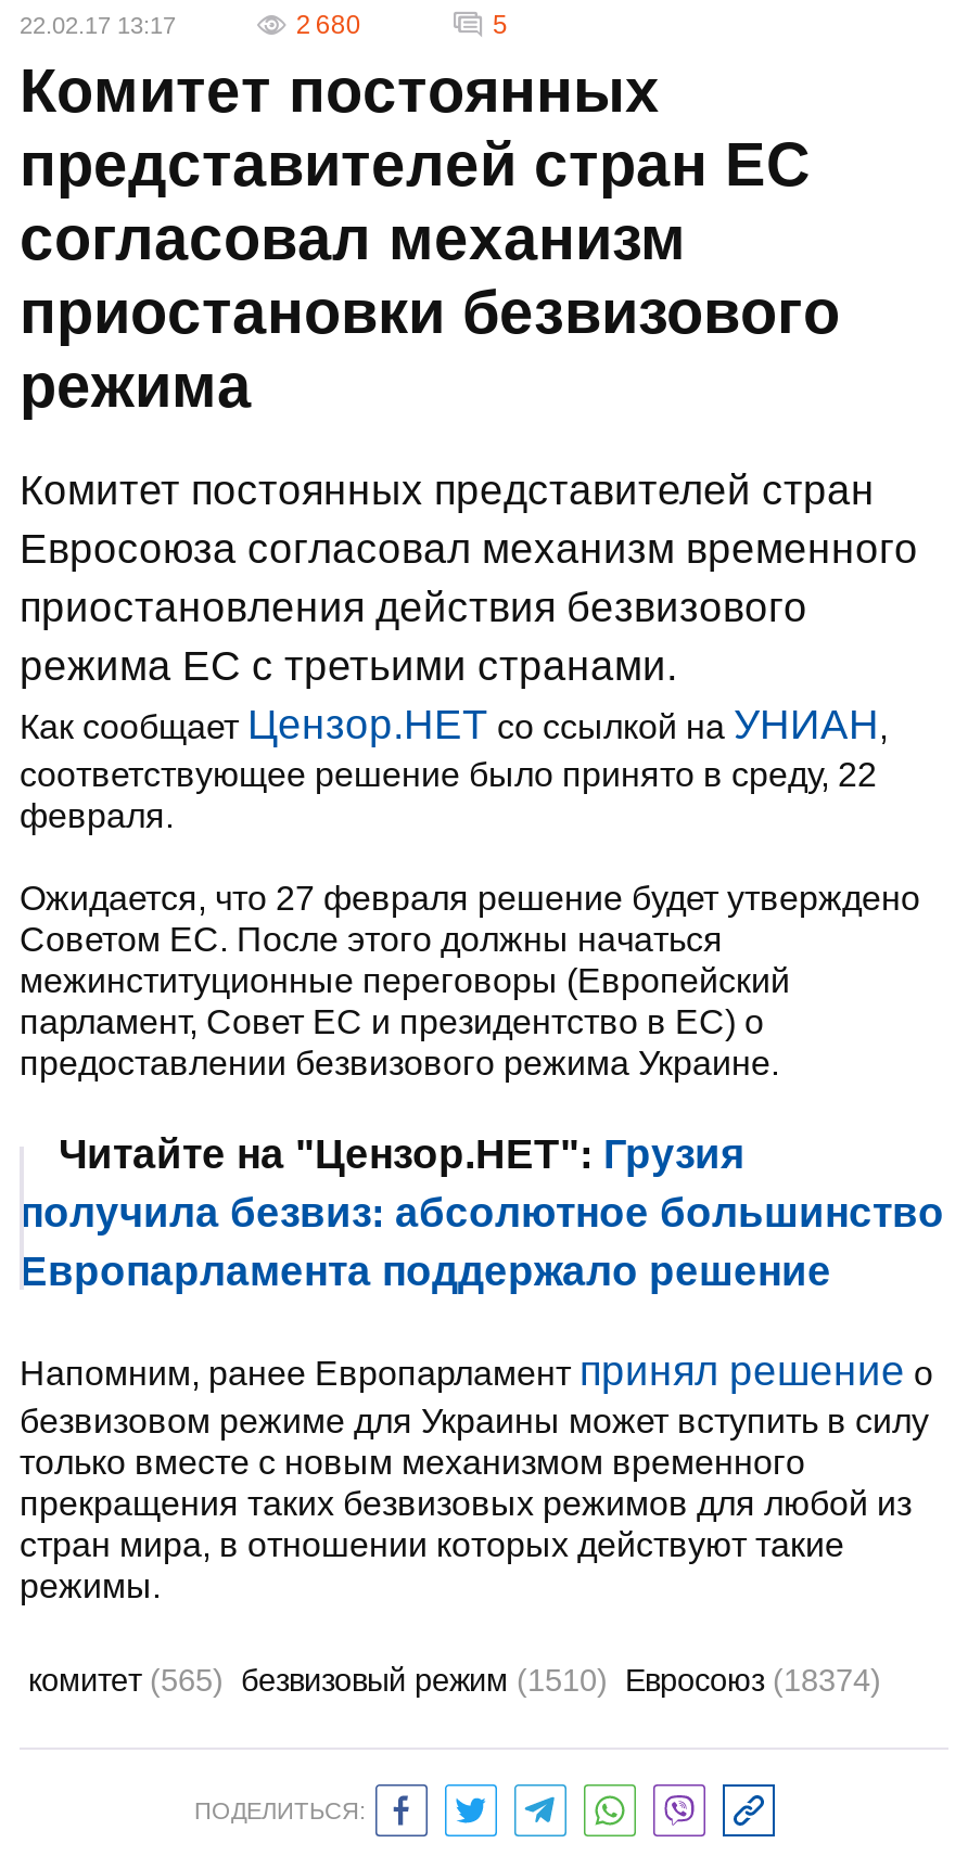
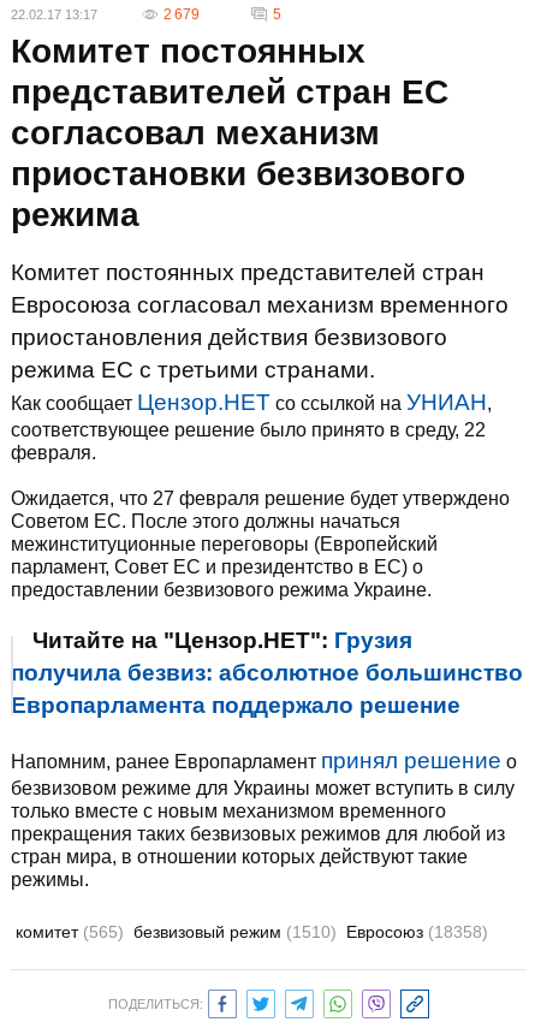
[296,9,361,40] 2 680 -> [164,6,200,23] 2 679
[28,1663,881,1698] комитет (565) безвизовый режим (1510) Евросоюз (18374) -> [16,922,488,941] комитет (565) безвизовый режим (1510) Евросоюз (18358)

